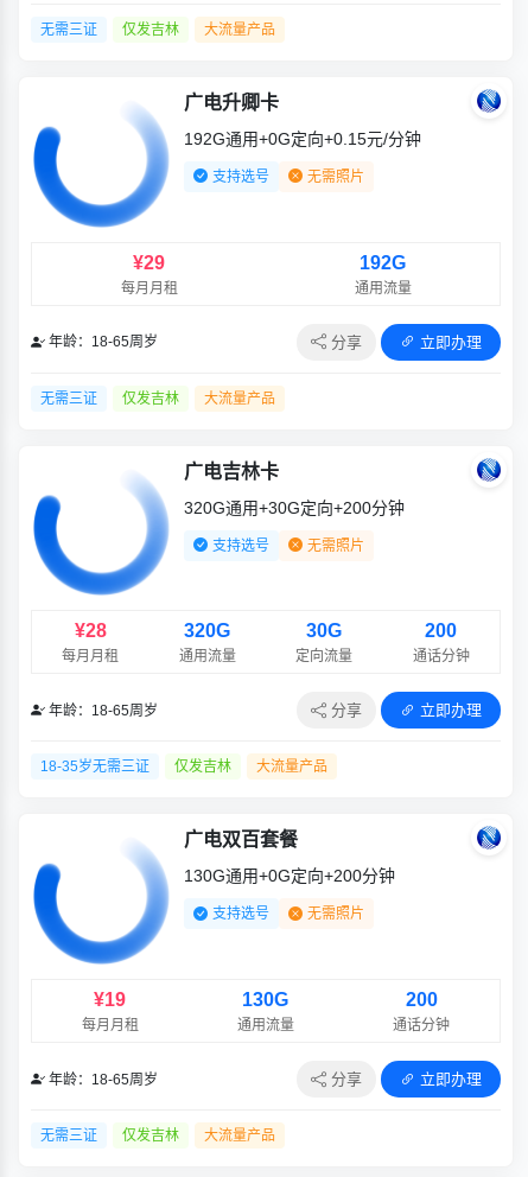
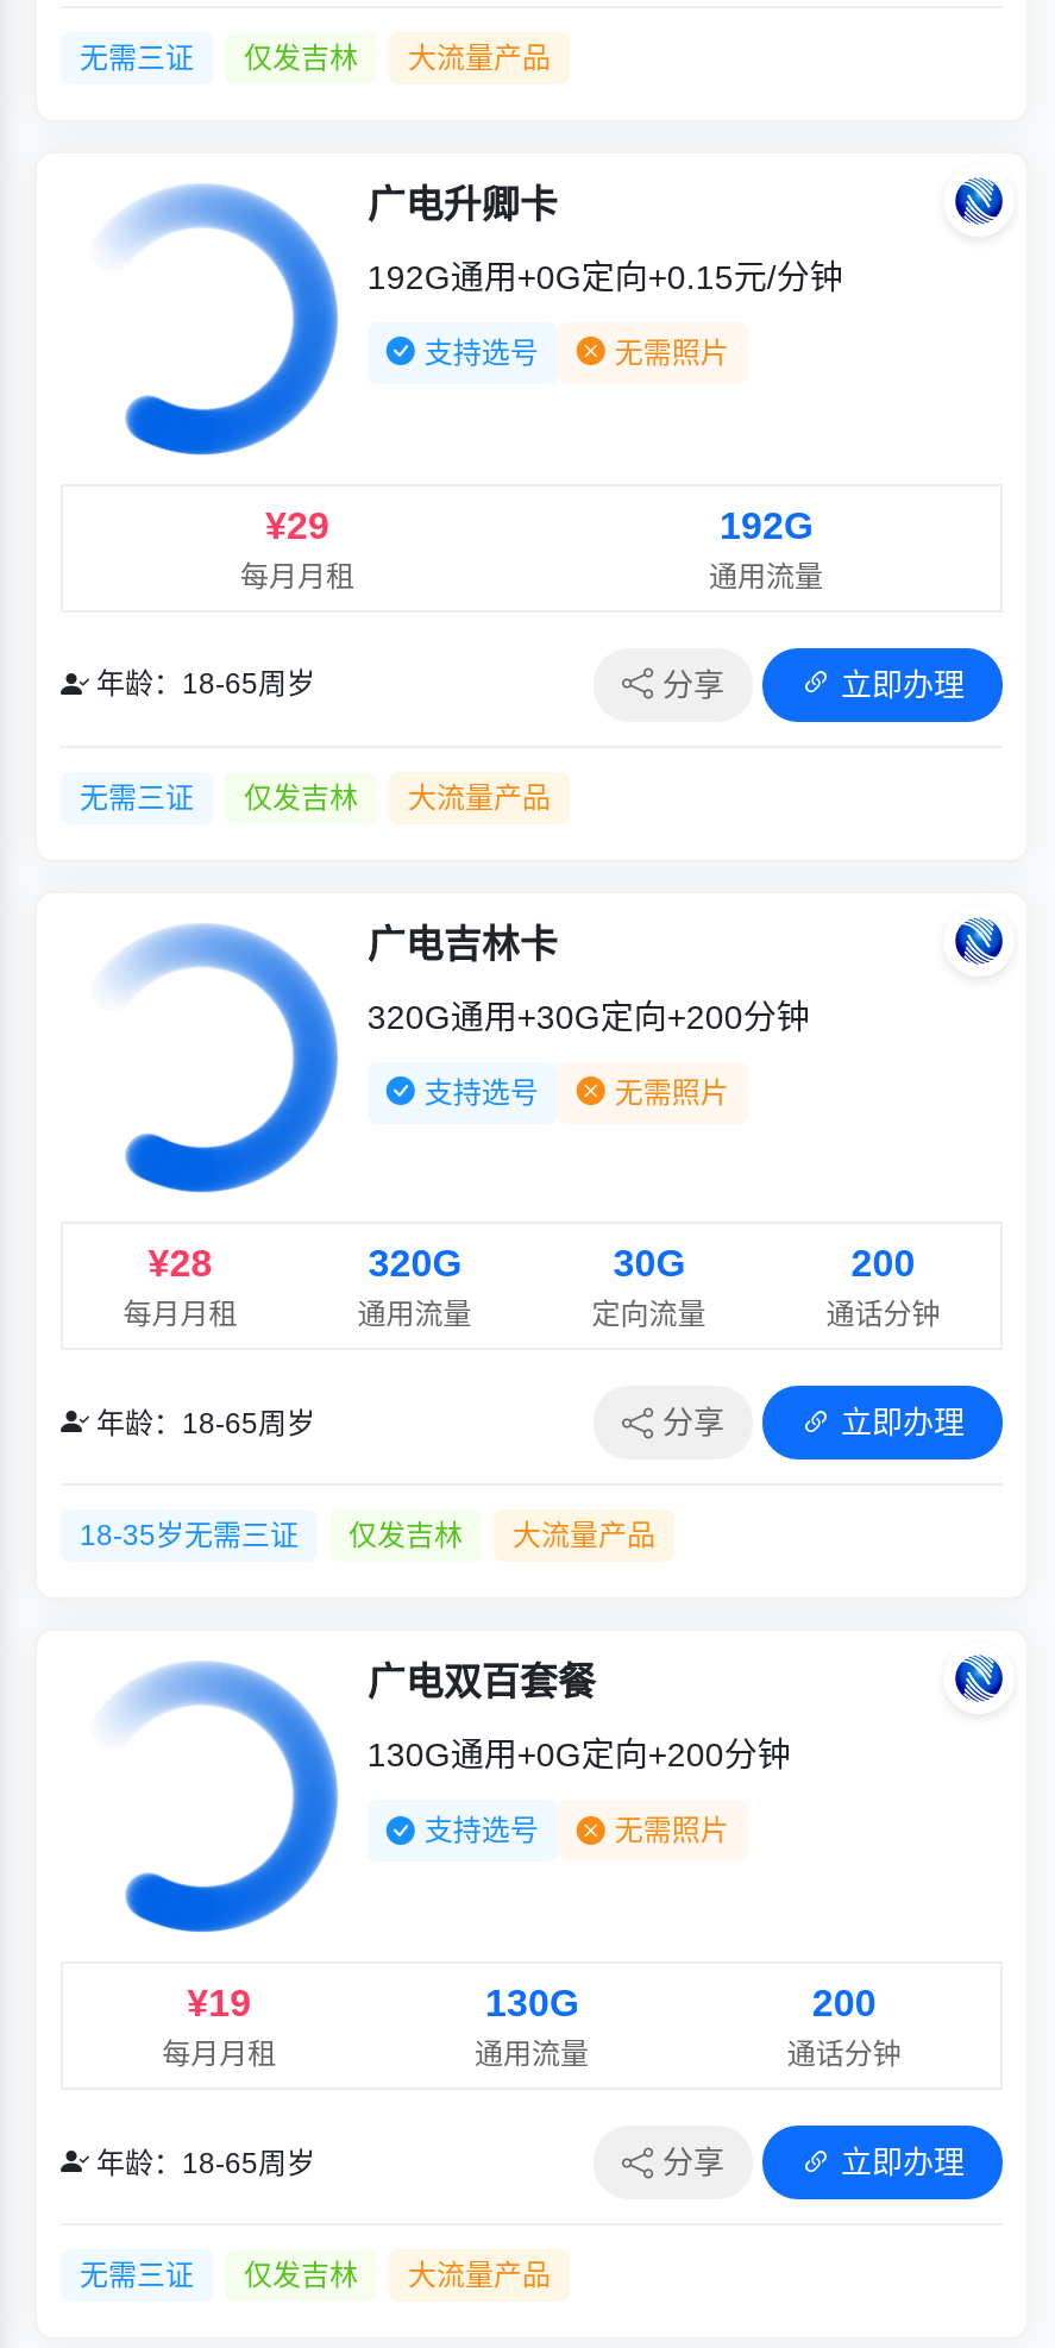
[32,93,167,228] [image] -> [65,182,337,451] [image]
[32,462,167,596] [image] -> [65,922,337,1188] [image]
[32,829,167,965] [image] -> [65,1659,337,1928] [image]

